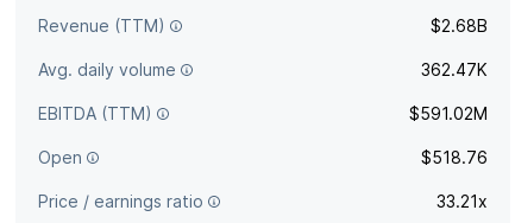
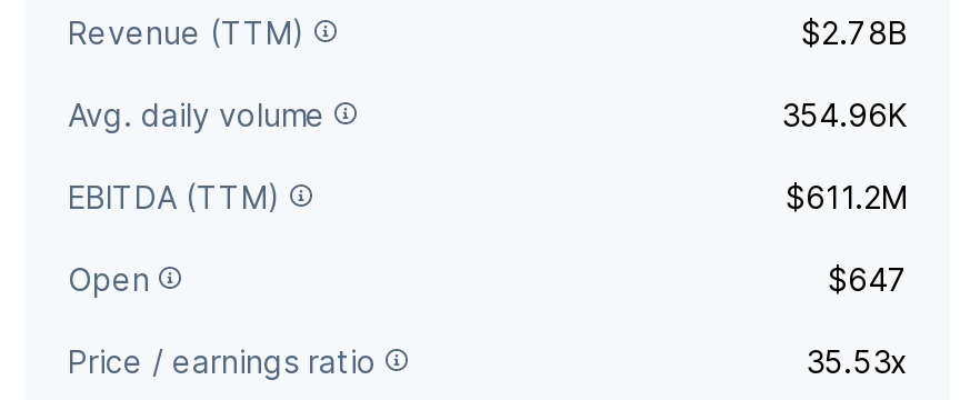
[431,15,488,36] $2.68B -> [801,12,908,50] $2.78B
[421,59,488,79] 362.47K -> [781,94,908,132] 354.96K
[409,103,488,123] $591.02M -> [786,177,908,214] $611.2M
[421,147,488,167] $518.76 -> [828,259,908,297] $647
[437,191,488,211] 33.21x -> [806,341,908,379] 35.53x

